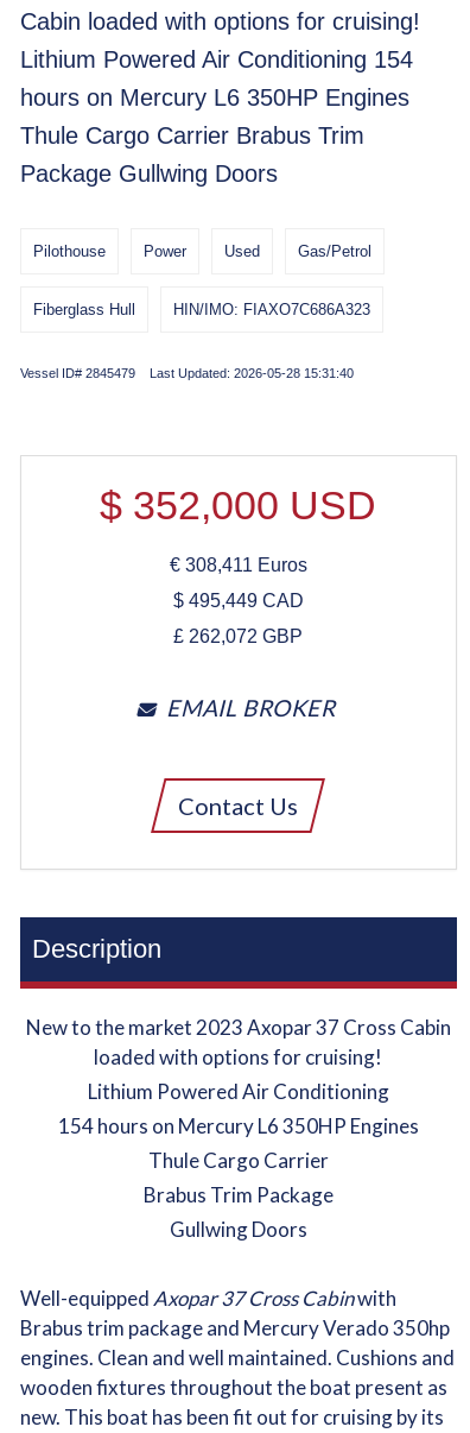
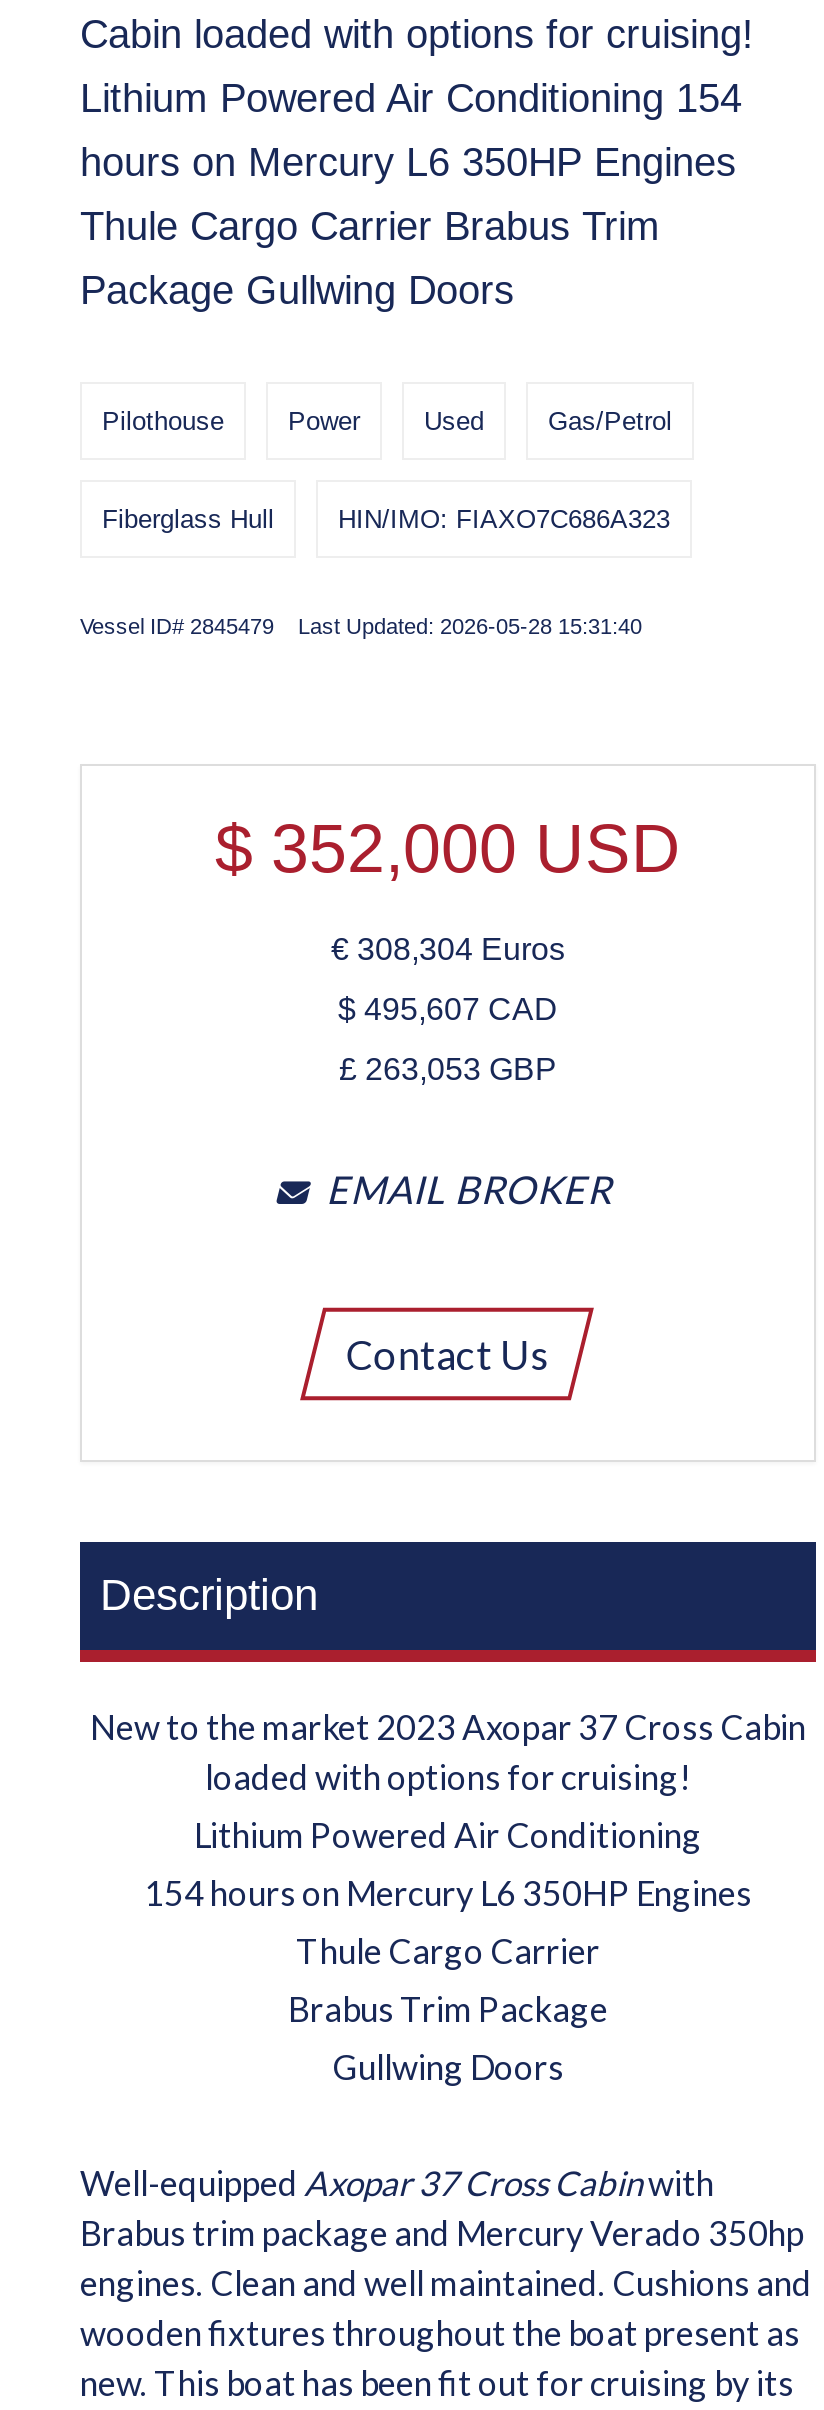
[170,555,307,575] €308,411 Euros -> [331,932,565,966] €308,304 Euros
[173,591,304,611] $495,449 CAD -> [338,992,558,1026] $495,607 CAD
[174,626,303,646] £262,072 GBP -> [339,1052,557,1086] £263,053 GBP

